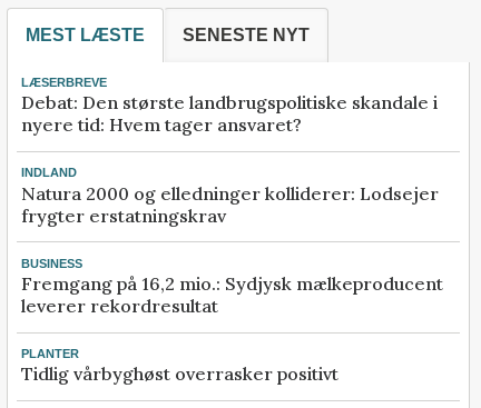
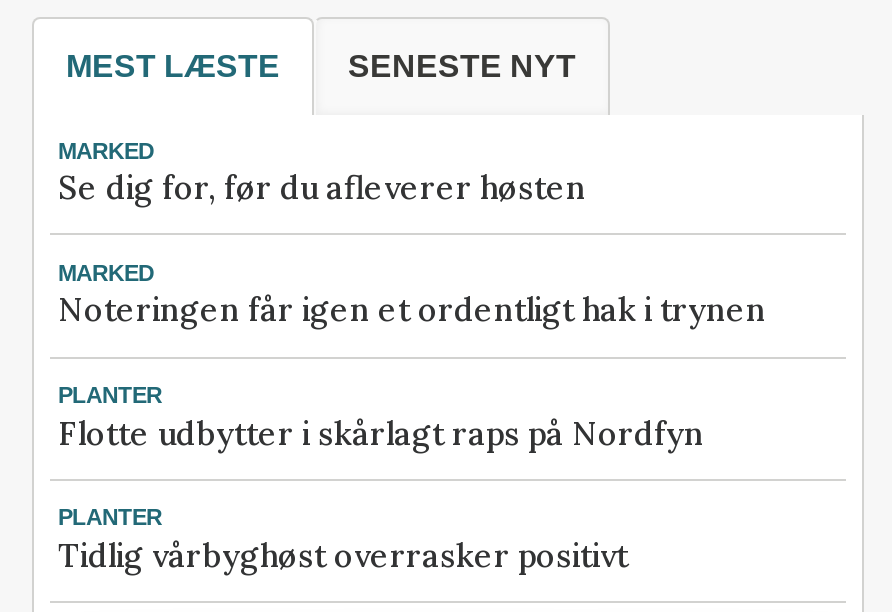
[21,76,438,136] LÆSERBREVE | Debat: Den største landbrugspolitiske skandale i | nyere tid: Hvem tager ansvaret? -> [58,138,586,207] MARKED | Se dig for, før du afleverer høsten
[21,166,439,227] INDLAND | Natura 2000 og elledninger kolliderer: Lodsejer | frygter erstatningskrav -> [58,261,766,330] MARKED | Noteringen får igen et ordentligt hak i trynen
[21,256,443,317] BUSINESS | Fremgang på 16,2 mio.: Sydjysk mælkeproducent | leverer rekordresultat -> [58,383,704,452] PLANTER | Flotte udbytter i skårlagt raps på Nordfyn

